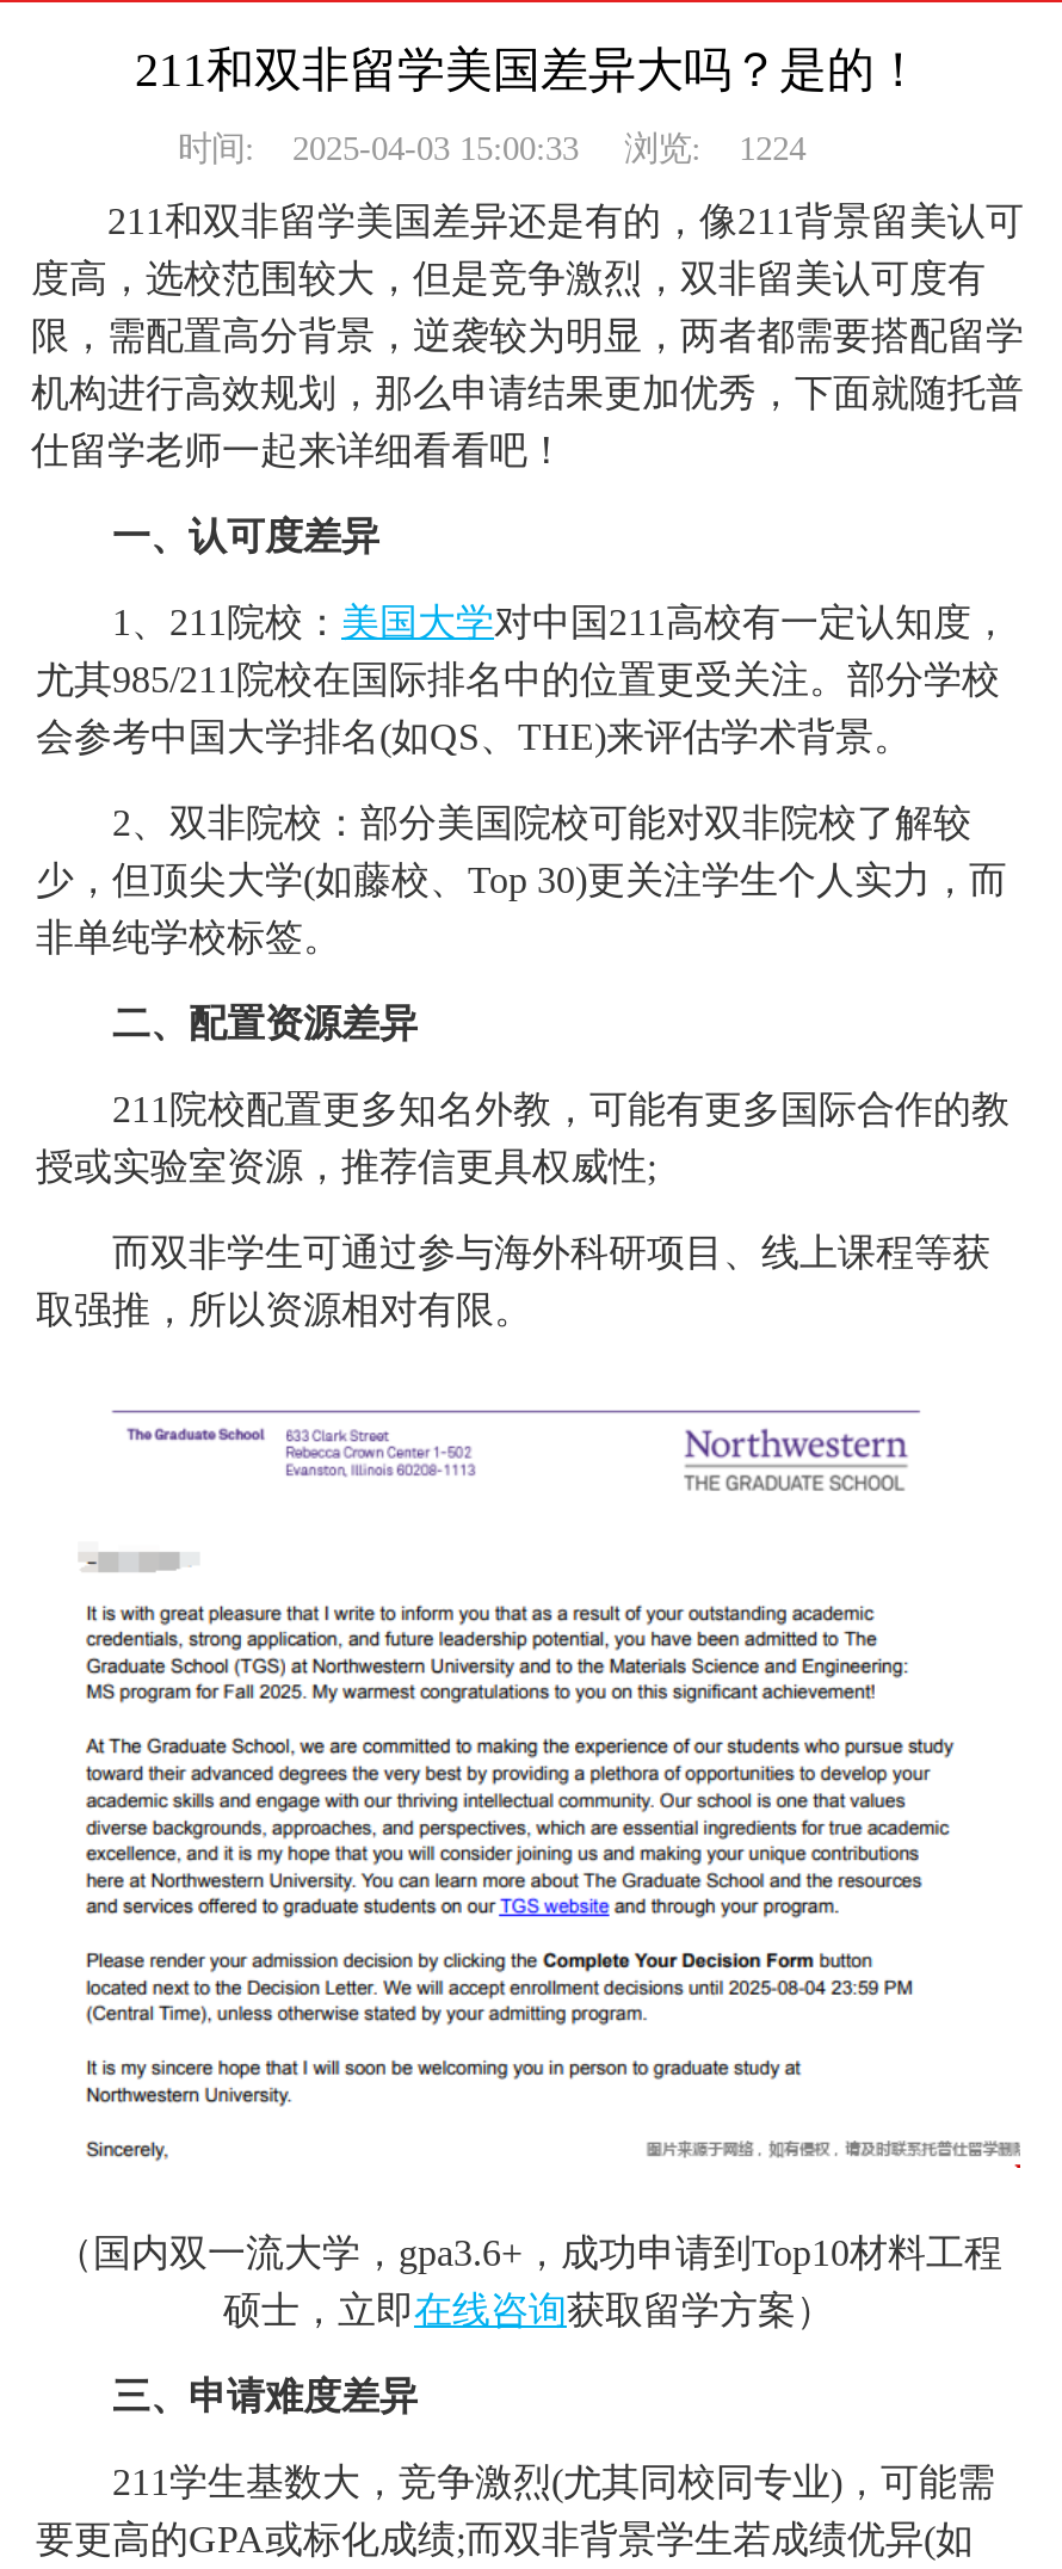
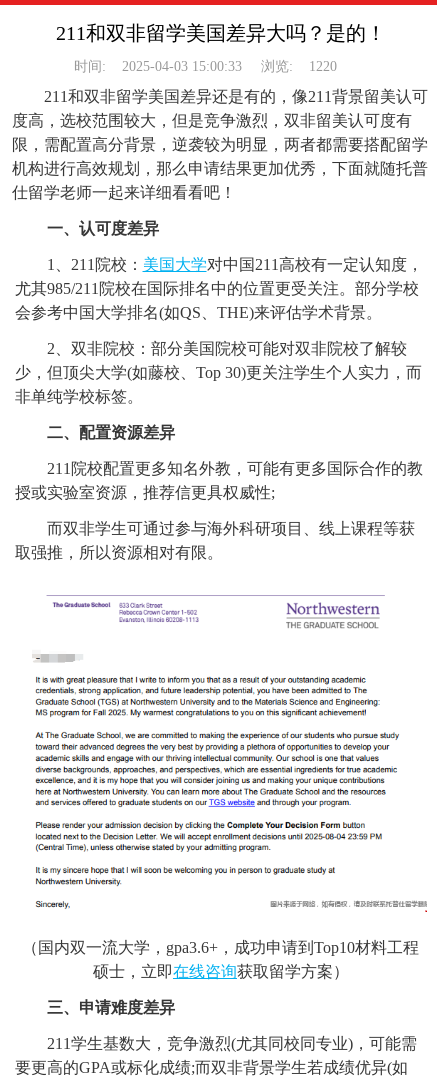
[178,129,806,167] 时间: 2025-04-03 15:00:33 浏览: 1224 -> [74,58,337,74] 时间: 2025-04-03 15:00:33 浏览: 1220

